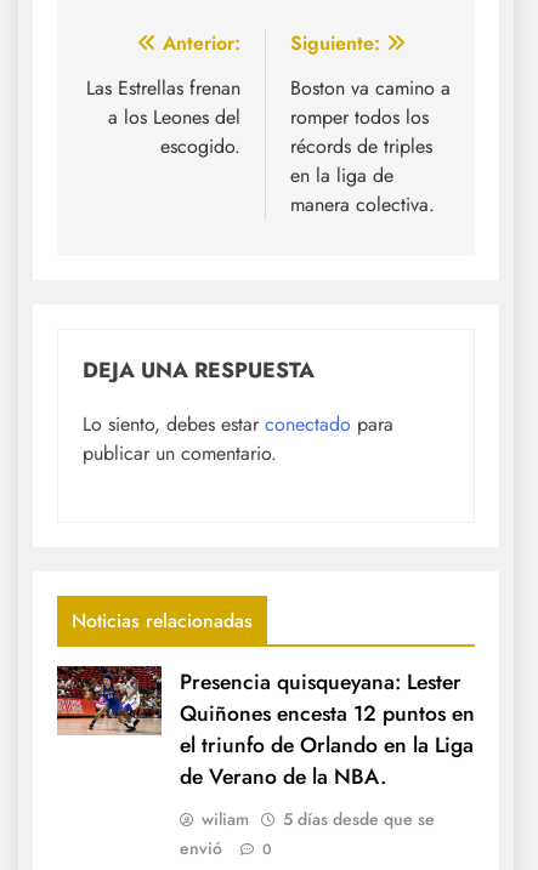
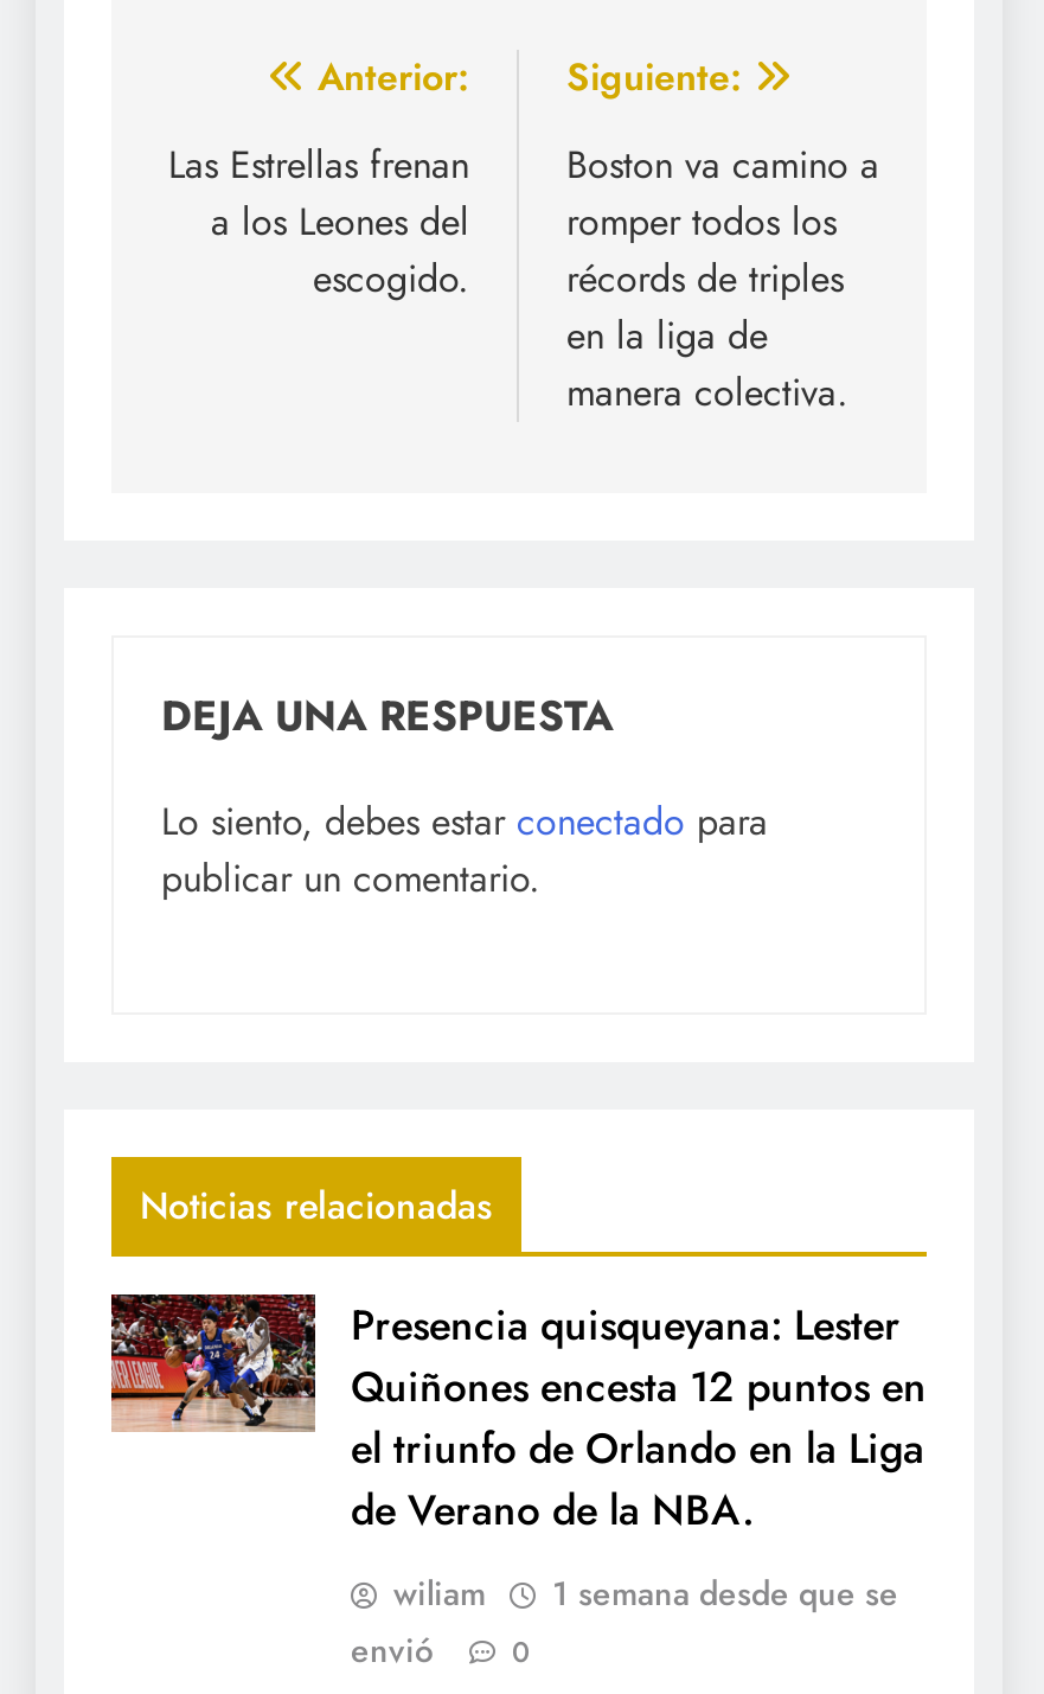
[283,806,435,831] 5 días desde que se -> [552,1571,898,1618] 1 semana desde que se

